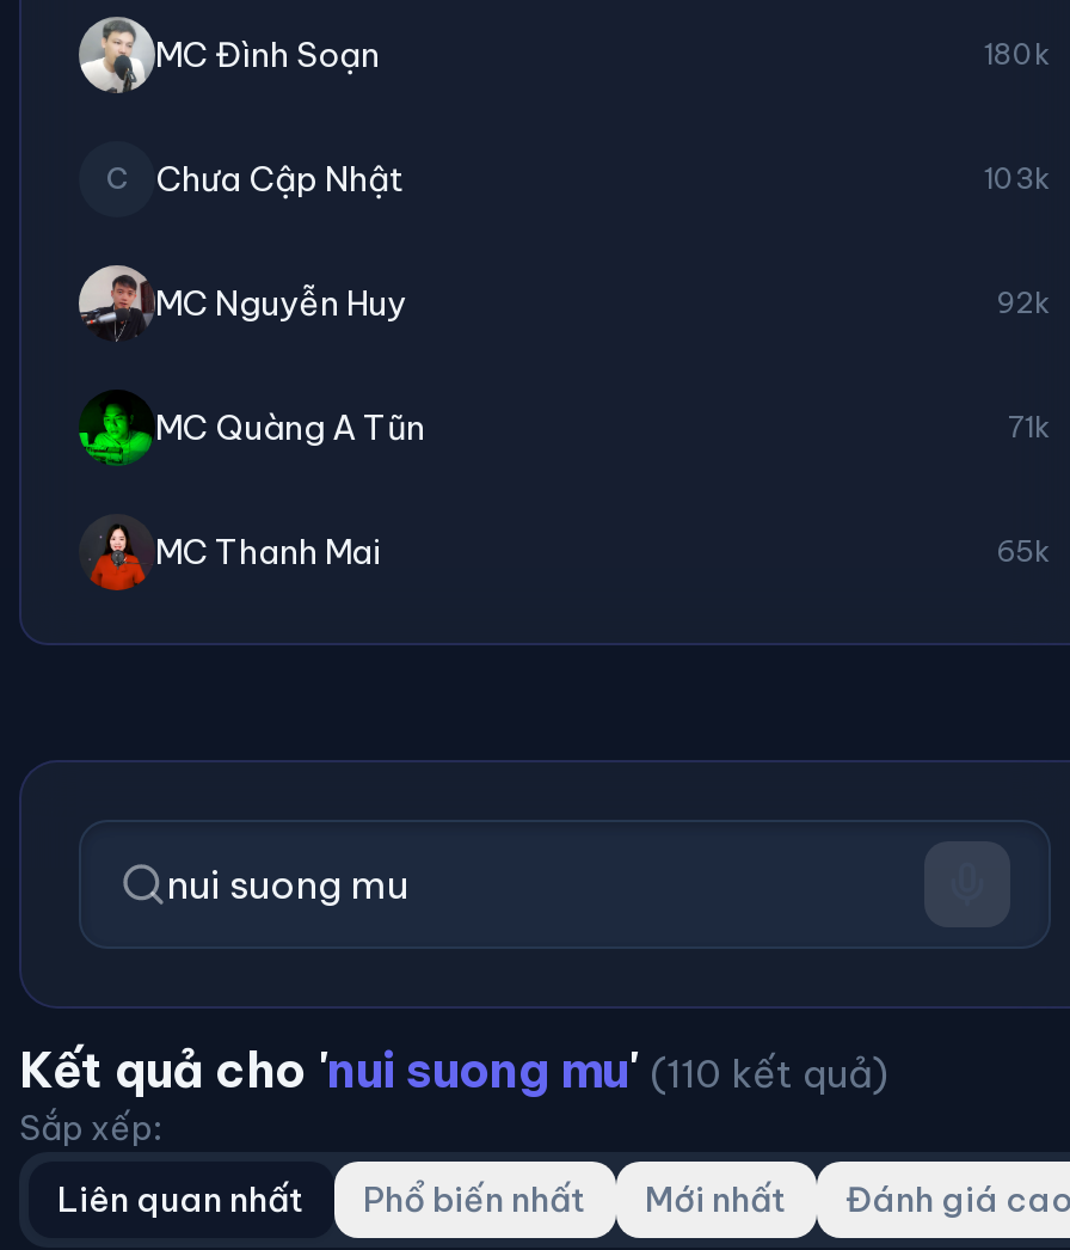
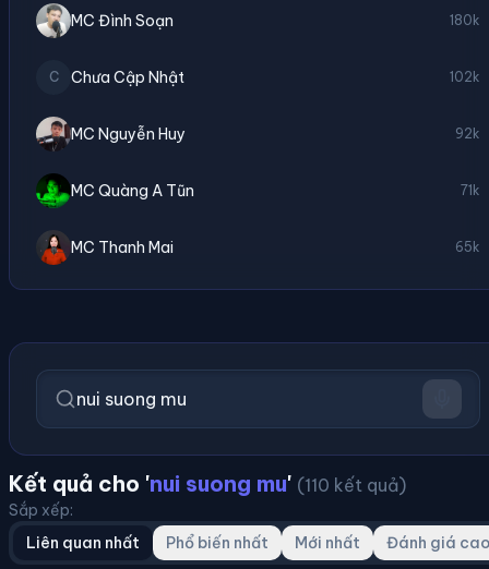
[984,160,1051,196] 103k -> [450,69,480,85] 102k

